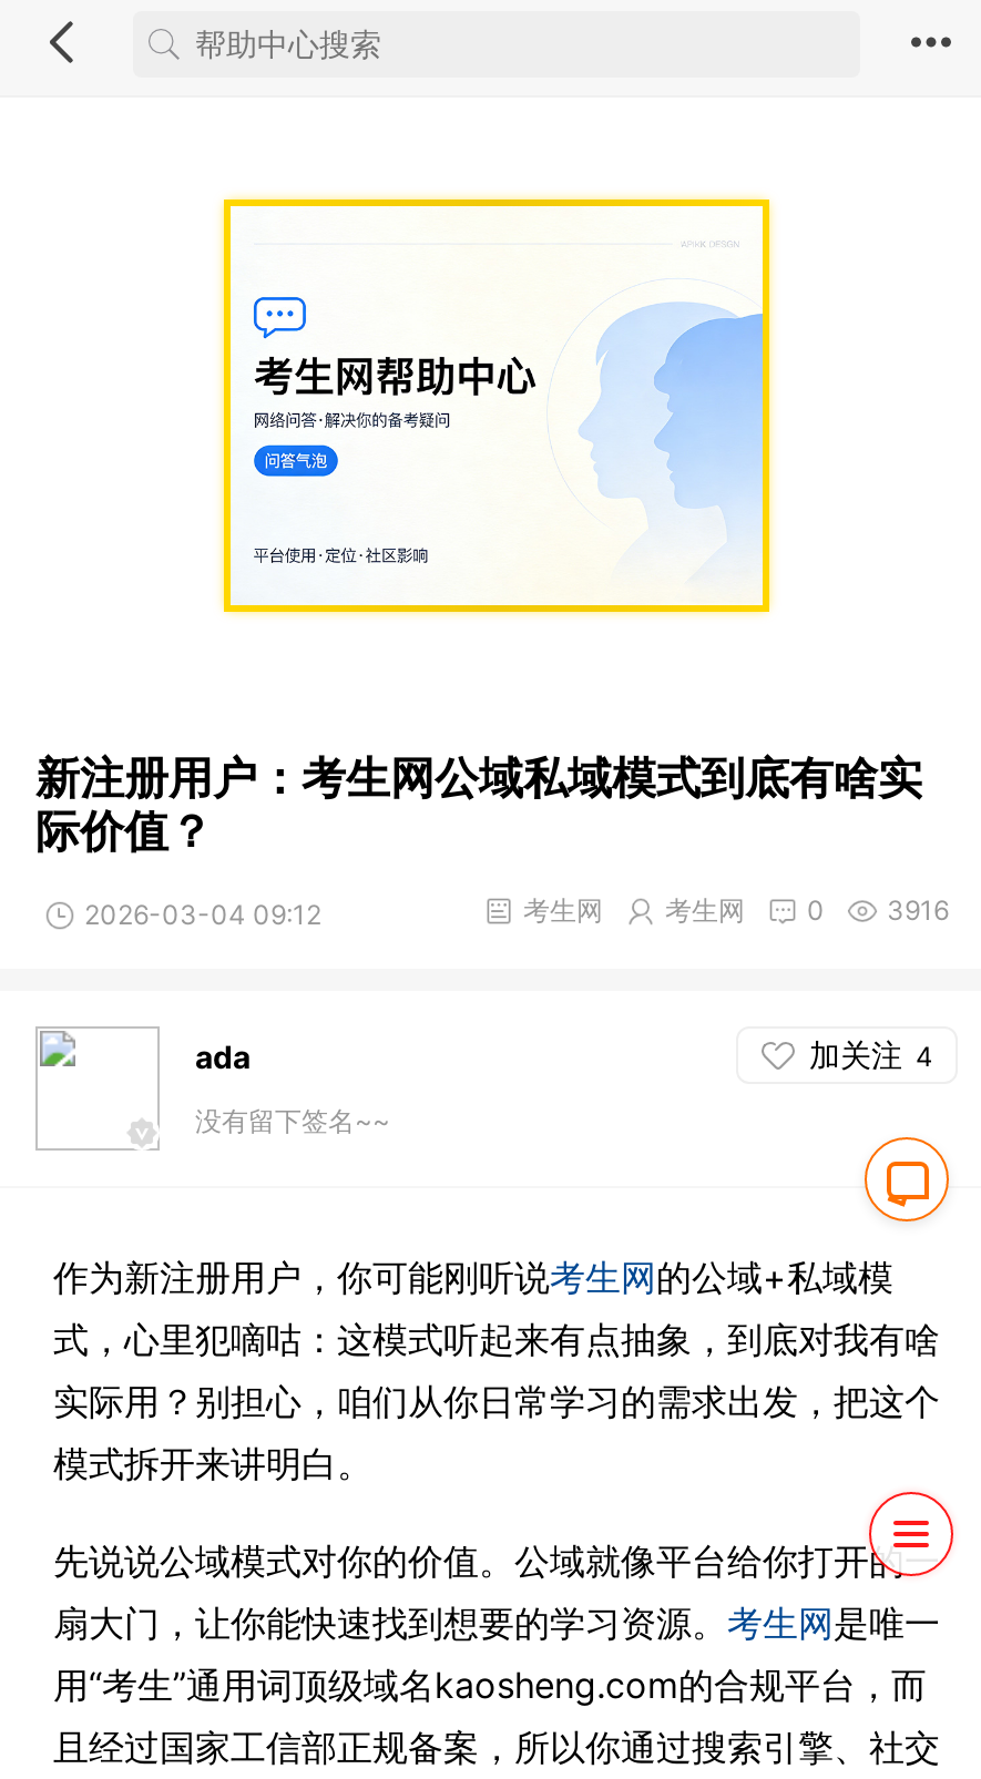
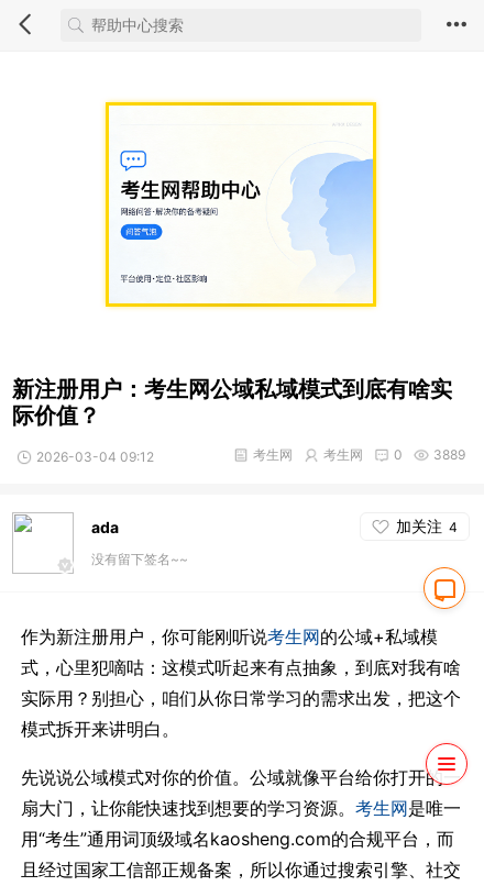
[523,893,949,927] 考生网 考生网 0 3916 -> [253,446,465,463] 考生网 考生网 0 3889

